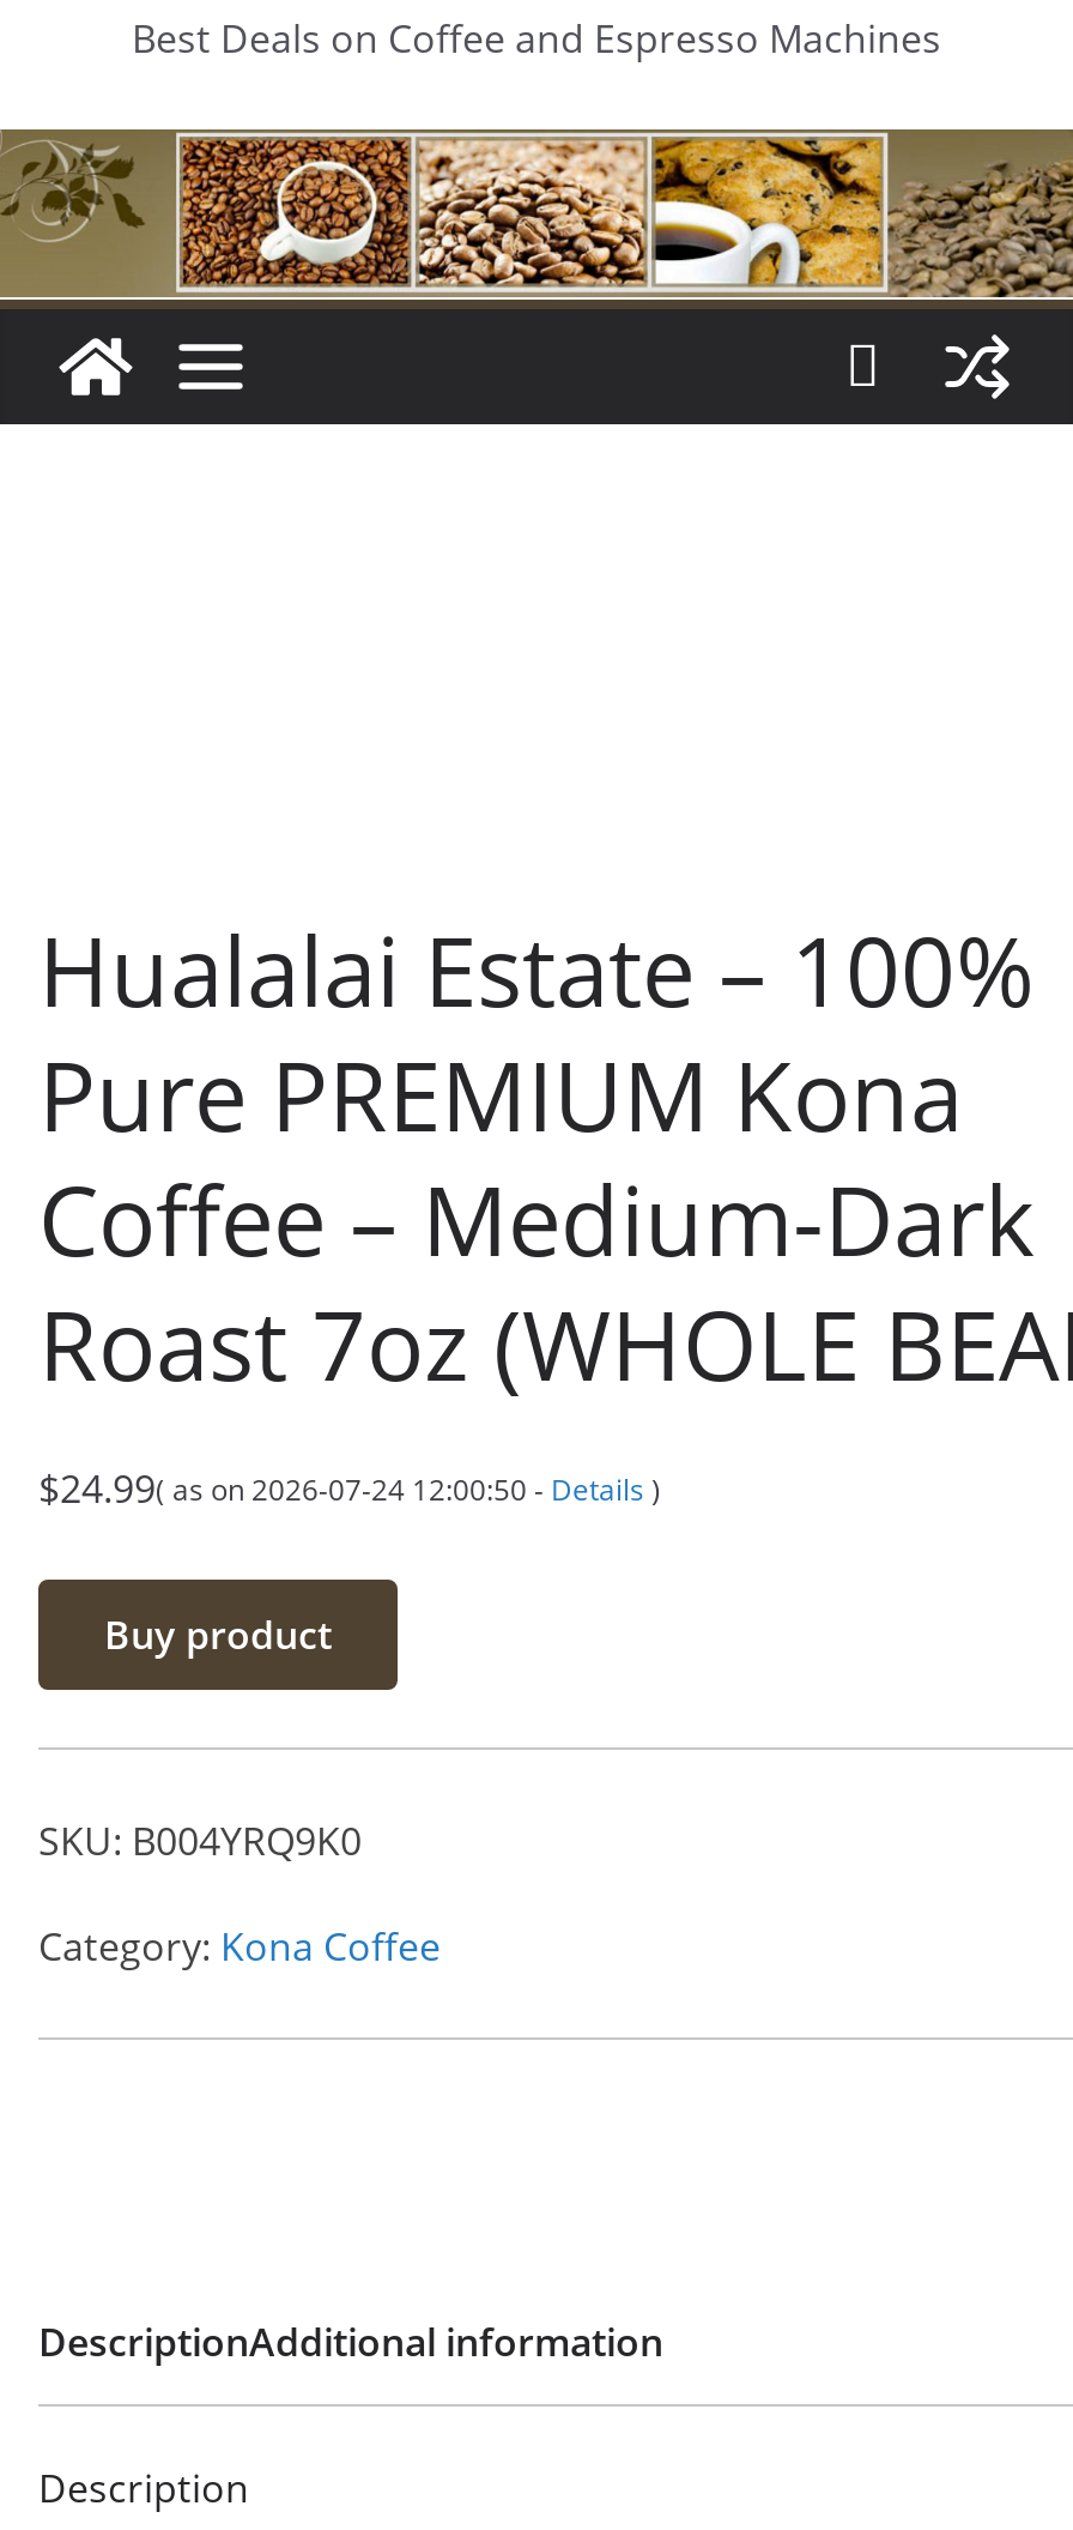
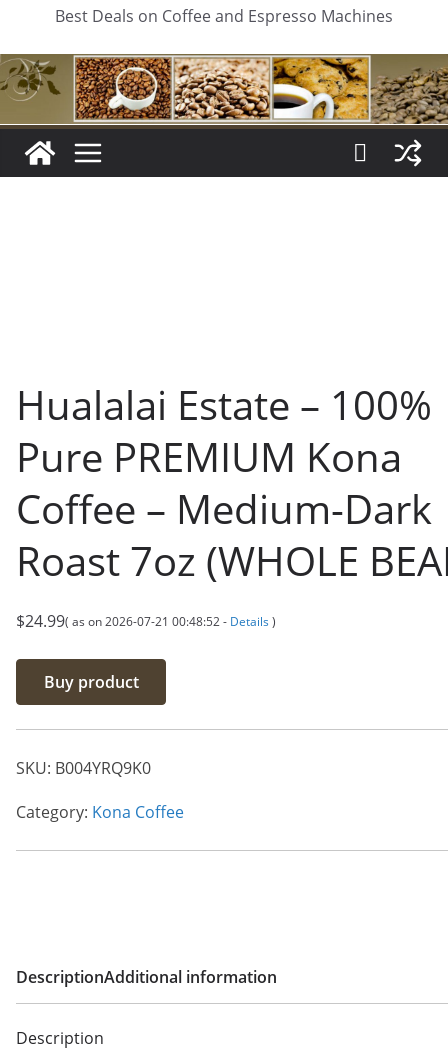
[38,1463,661,1516] $24.99 ( as on 2026-07-24 12:00:50 - Details) -> [16,610,276,632] $24.99 ( as on 2026-07-21 00:48:52 - Details)

